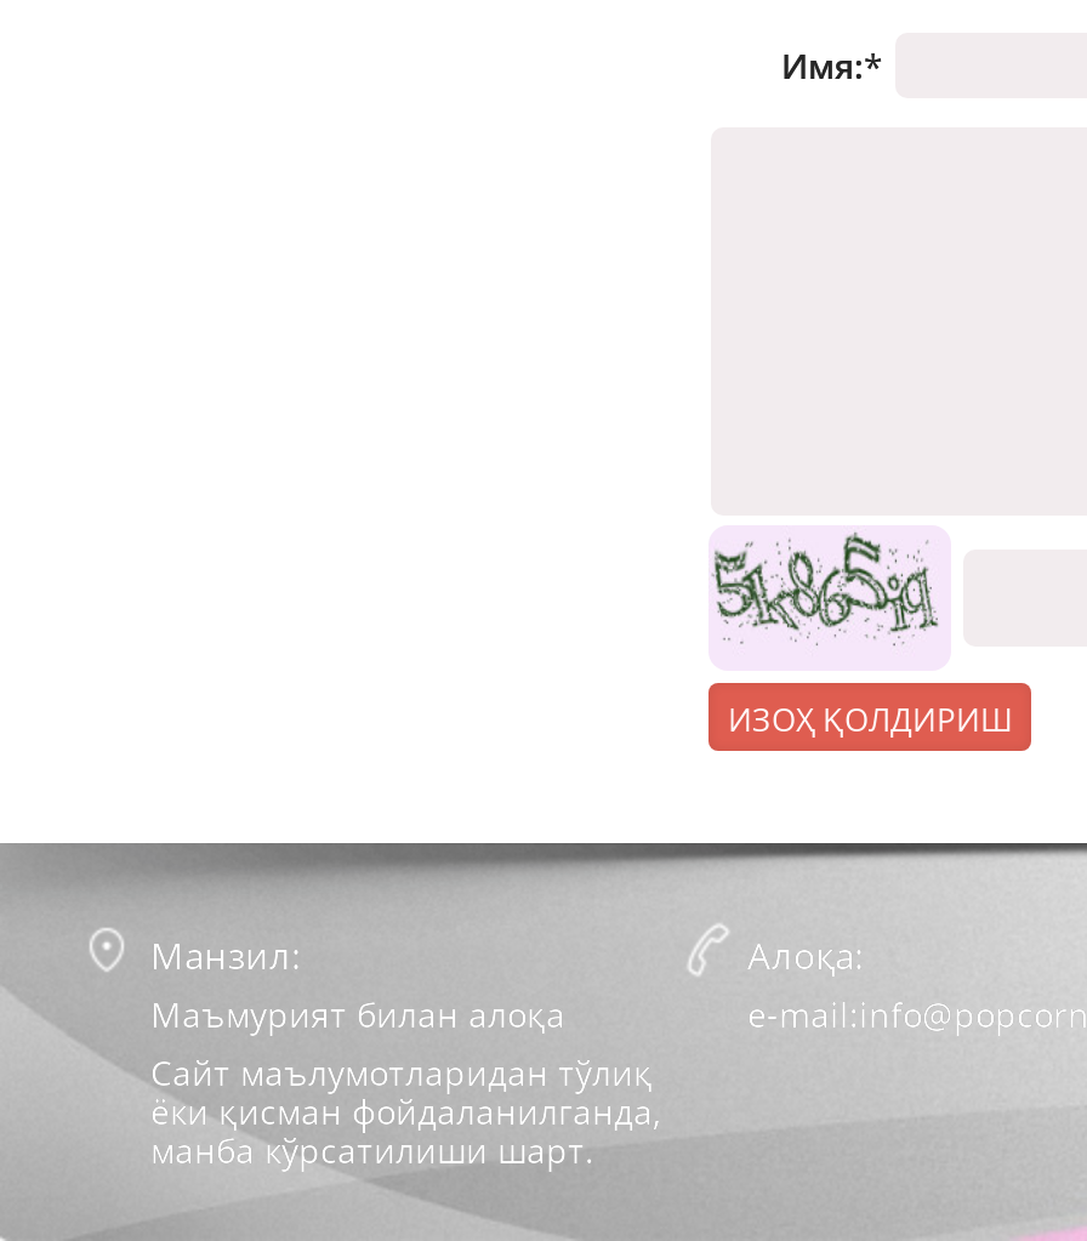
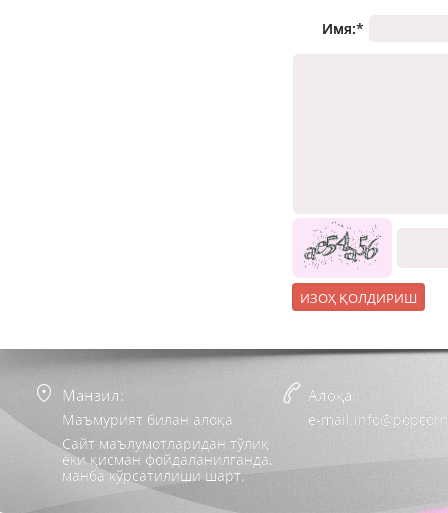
[711,530,941,639] [image] -> [294,221,386,268] [image]

